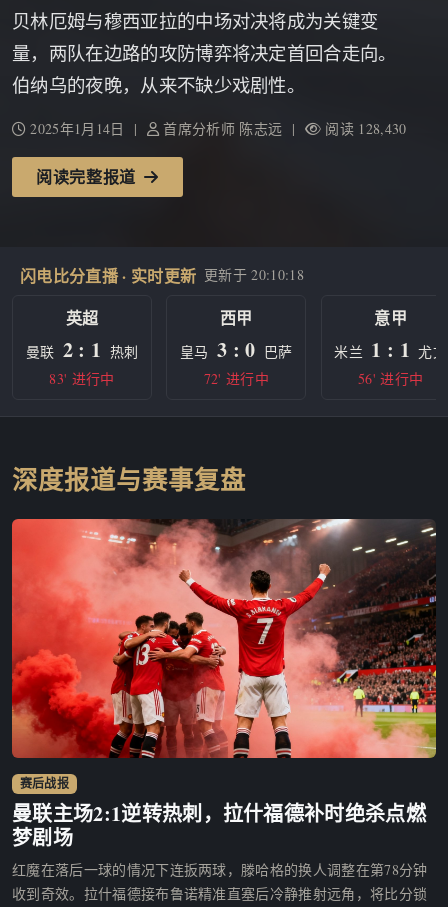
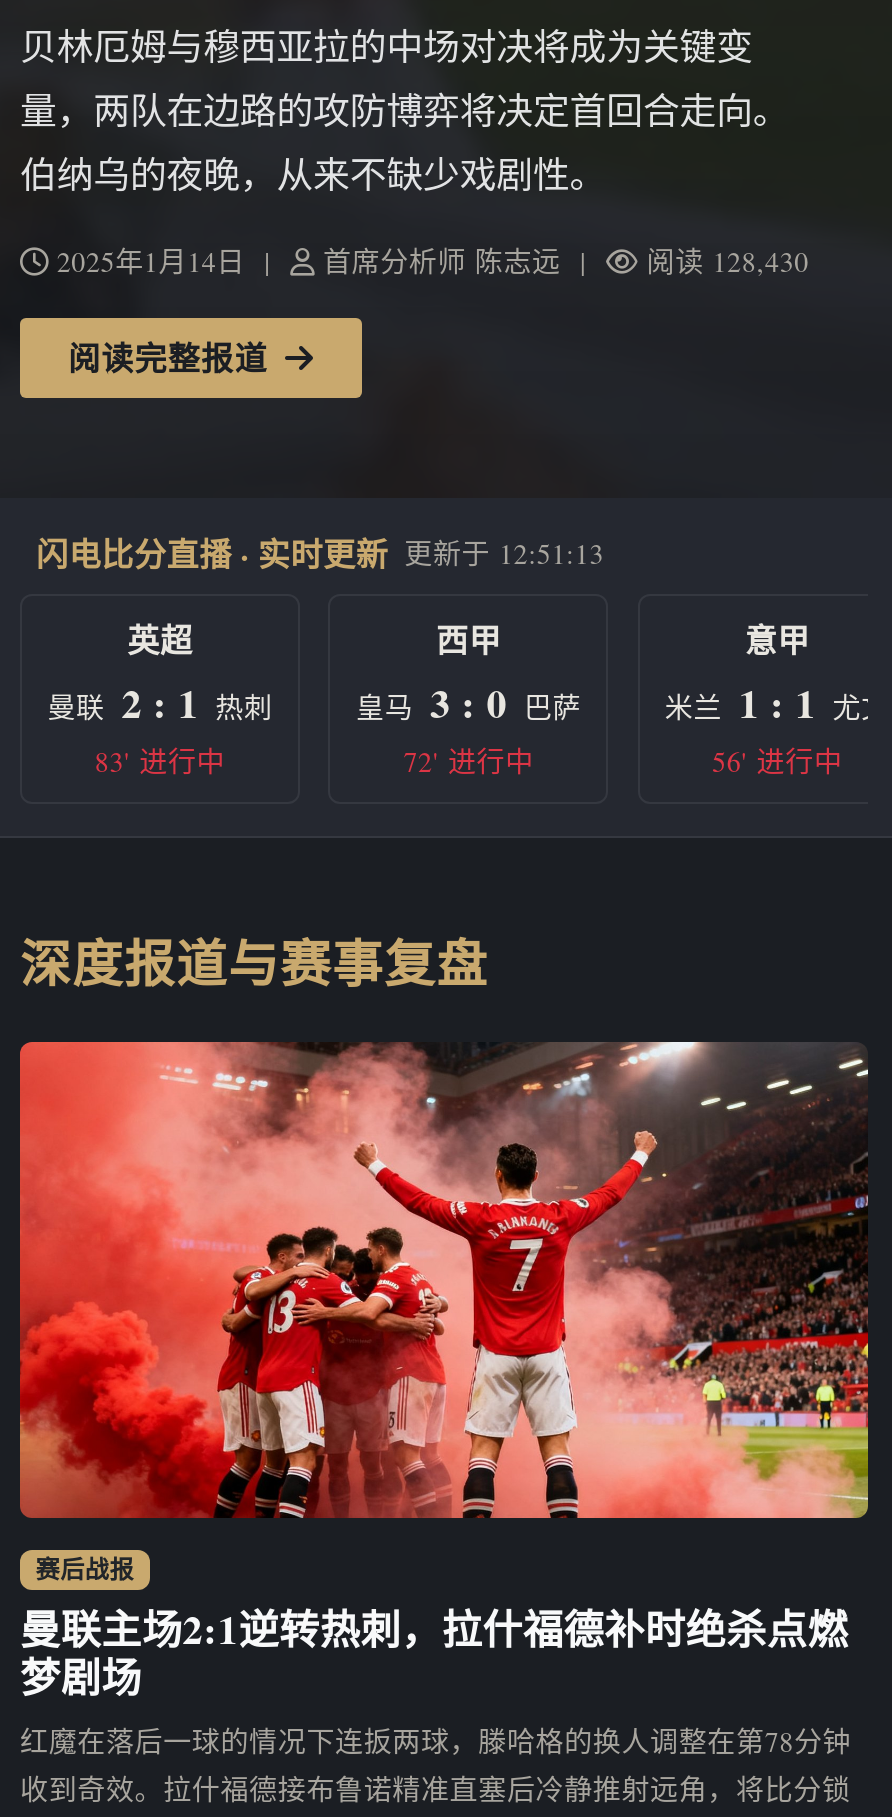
[20,263,304,286] 闪电比分直播 · 实时更新 更新于20:10:18 -> [36,530,604,576] 闪电比分直播 · 实时更新 更新于12:51:13

